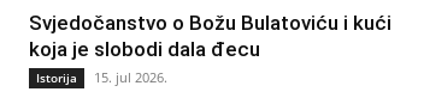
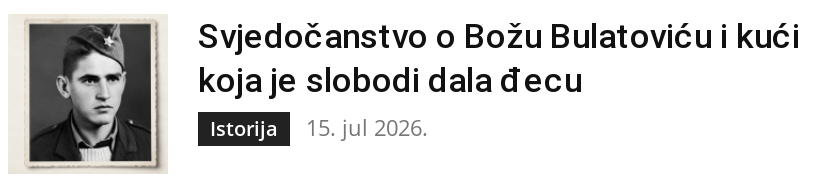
none -> [10,16,168,174] [image]

